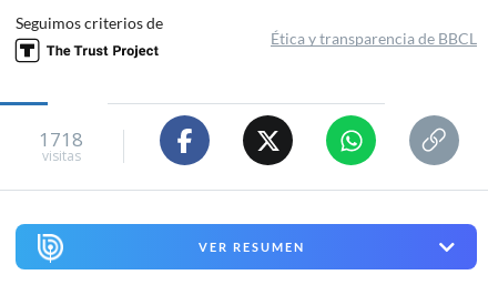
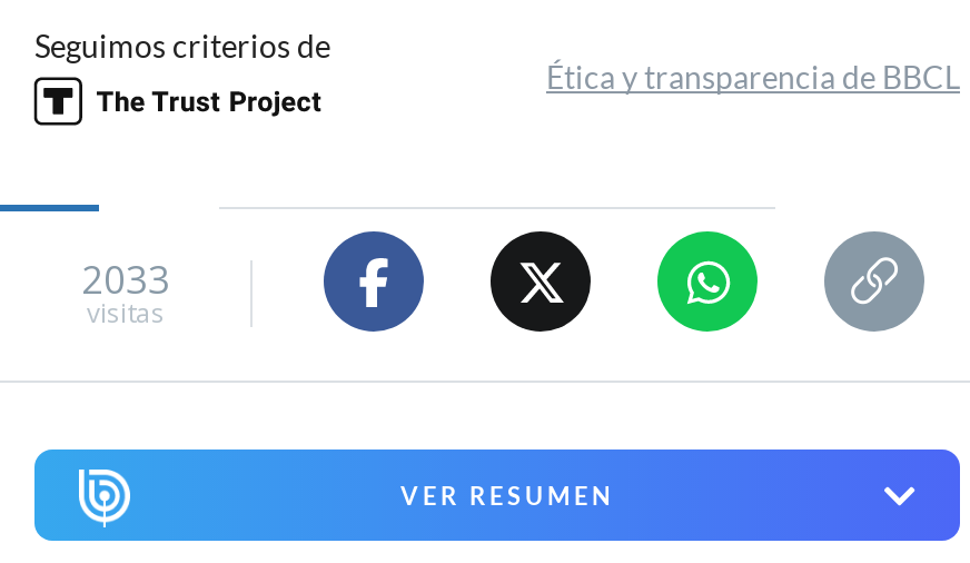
[39,126,83,152] 1718 -> [81,254,170,305] 2033

